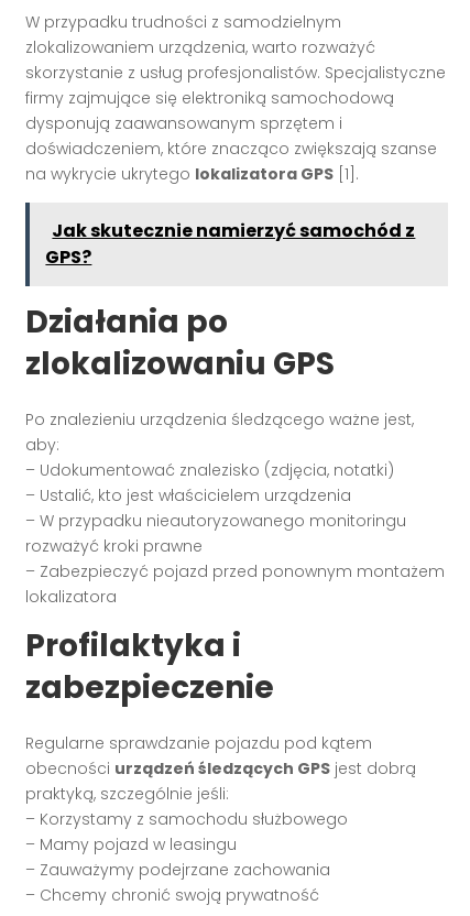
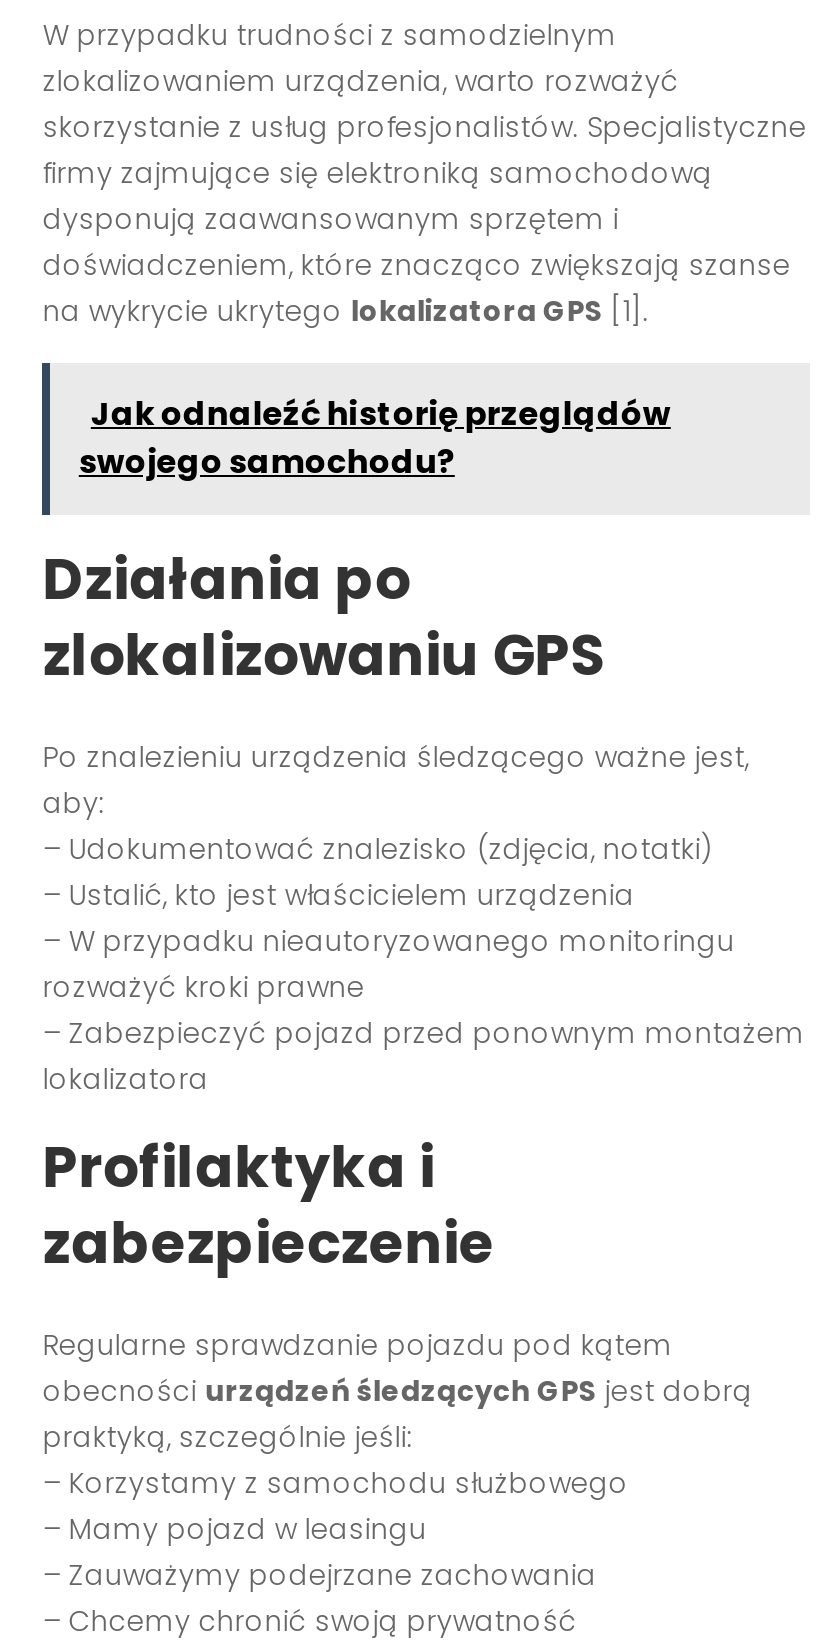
[46,218,415,270] Jak skutecznie namierzyć samochód z | GPS? -> [79,391,671,485] Jak odnaleźć historię przeglądów | swojego samochodu?

